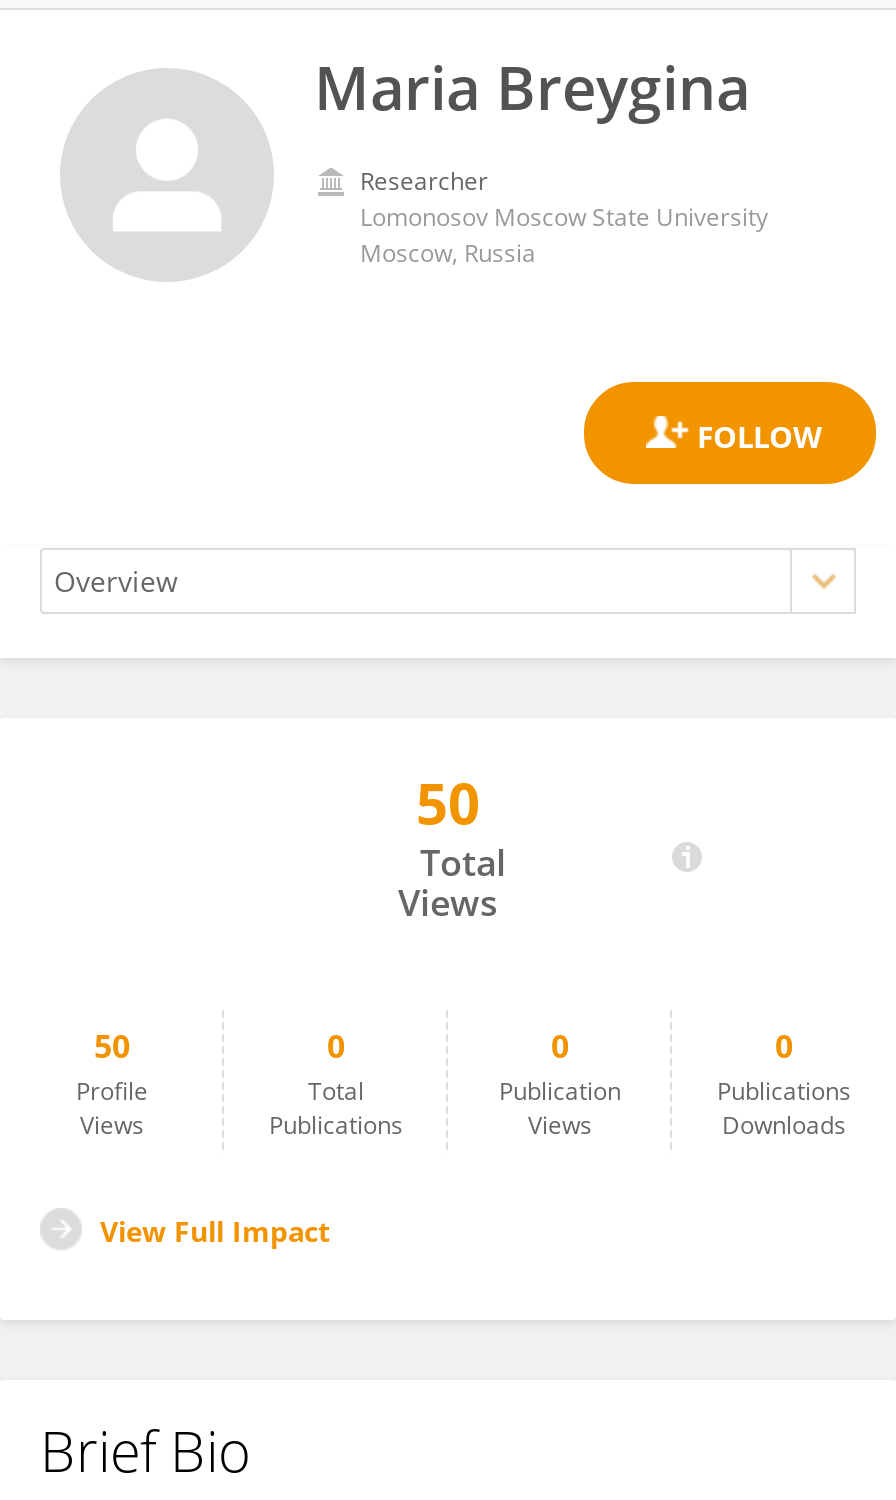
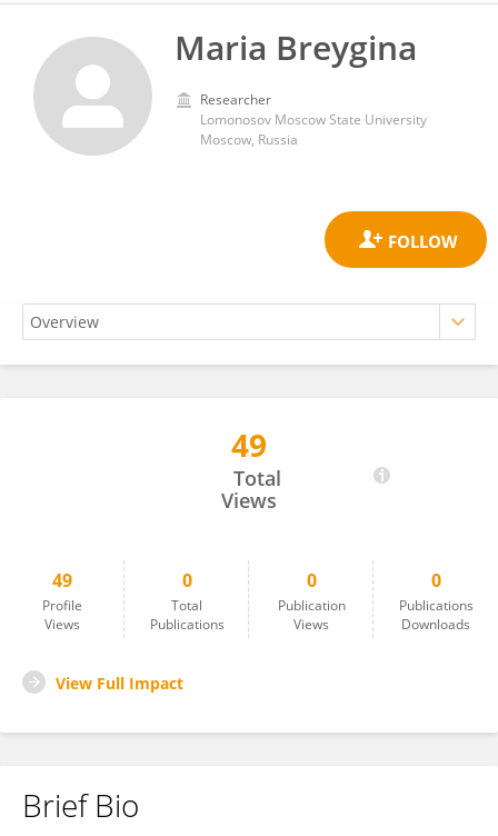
[416,764,480,840] 50 -> [231,424,267,466] 49
[94,1024,130,1068] 50 -> [52,568,72,593] 49

